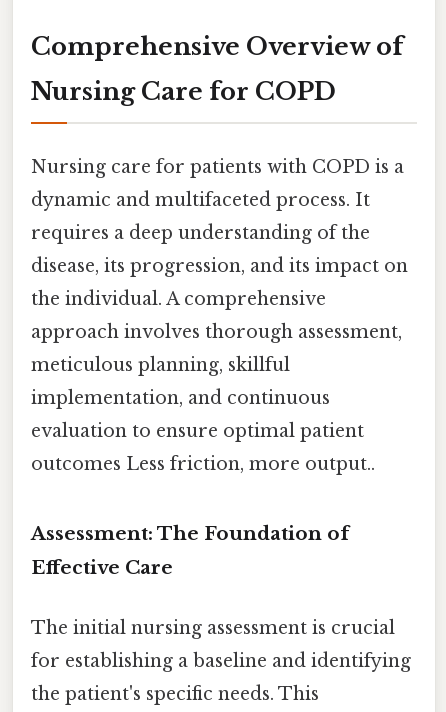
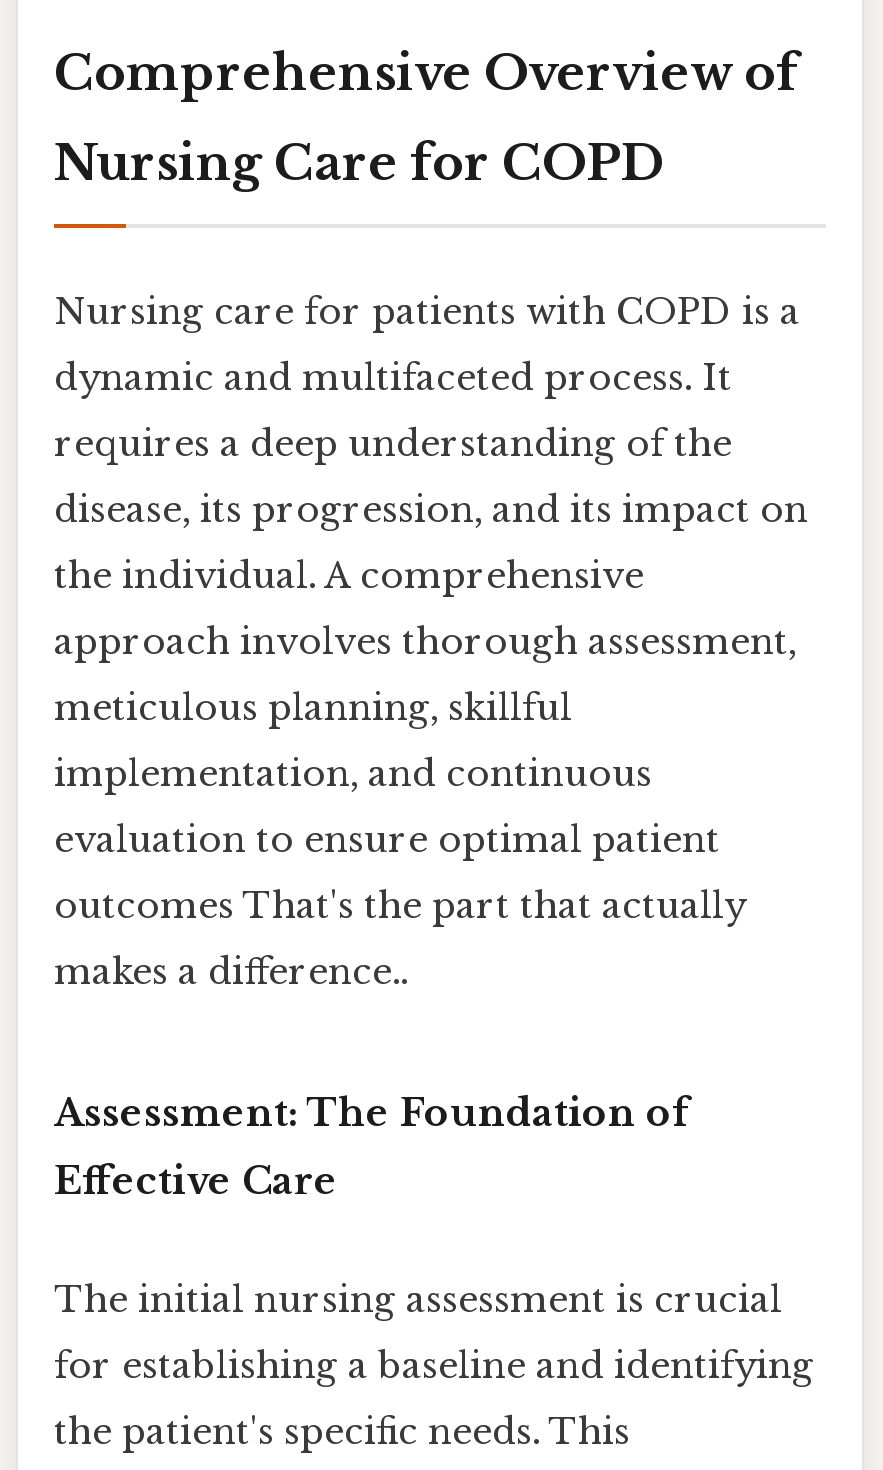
[31,453,375,475] outcomes Less friction, more output.. -> [54,885,744,995] outcomes That's the part that actually | makes a difference..

